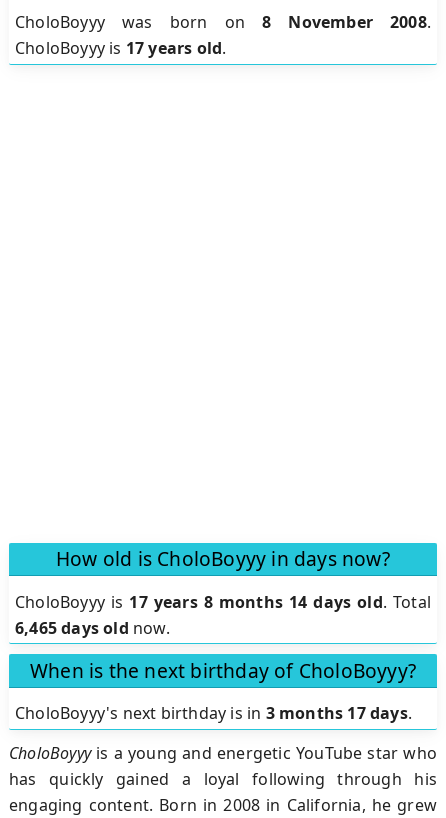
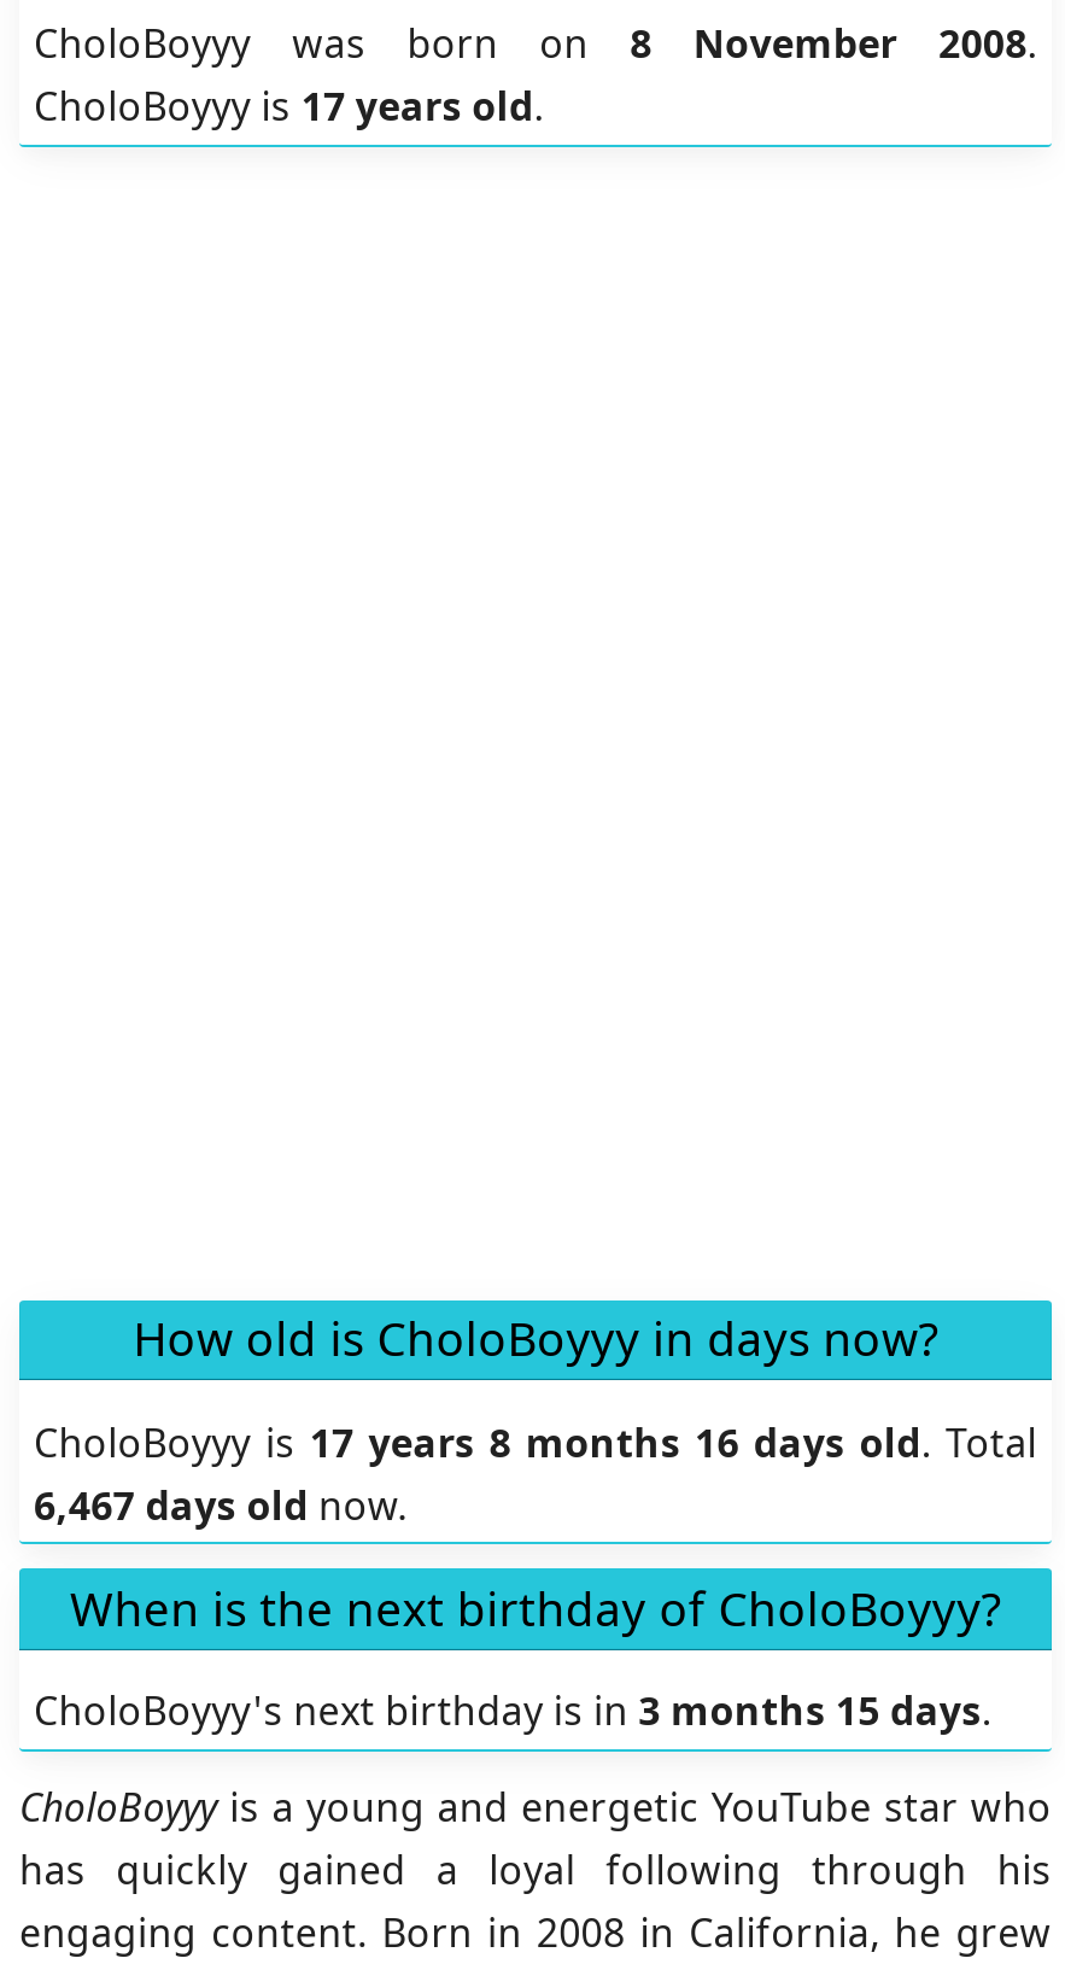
[15,591,431,613] CholoBoyyy is 17 years 8 months 14 days old. Total -> [34,1416,1037,1469] CholoBoyyy is 17 years 8 months 16 days old. Total
[15,617,170,639] 6,465 days old now. -> [34,1478,407,1531] 6,467 days old now.
[15,702,412,724] CholoBoyyy's next birthday is in 3 months 17 days. -> [34,1685,991,1738] CholoBoyyy's next birthday is in 3 months 15 days.

